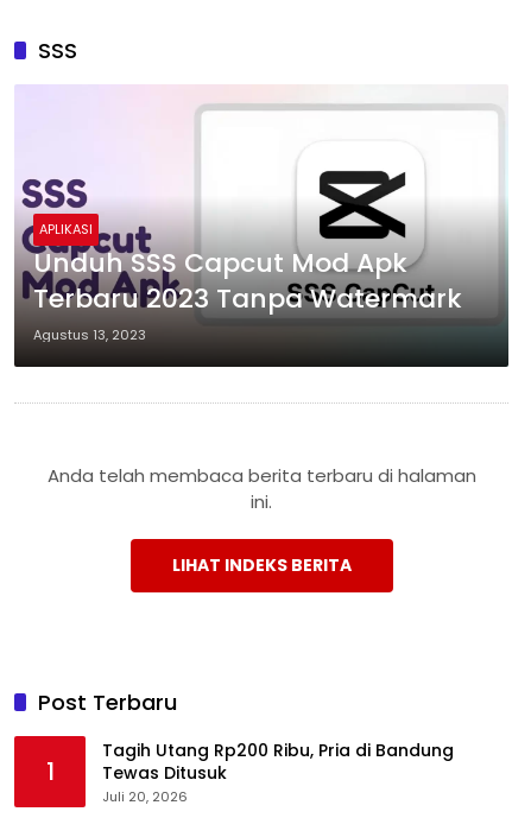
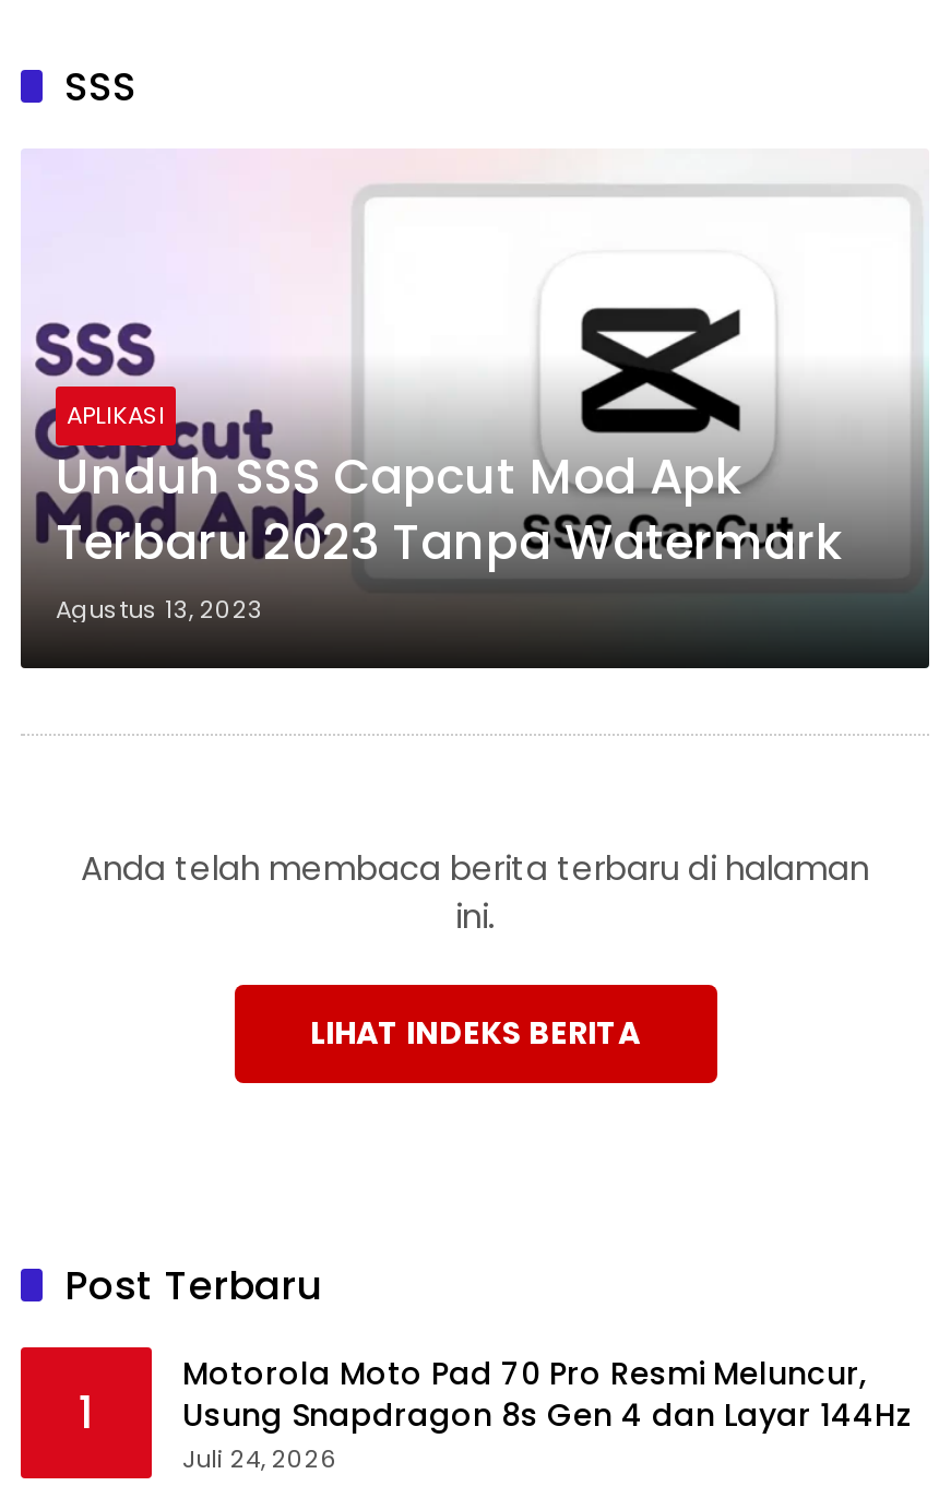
[102,738,454,806] Tagih Utang Rp200 Ribu, Pria di Bandung | Tewas Ditusuk | Juli 20, 2026 -> [182,1351,912,1476] Motorola Moto Pad 70 Pro Resmi Meluncur, | Usung Snapdragon 8s Gen 4 dan Layar 144Hz | Juli 24, 2026

